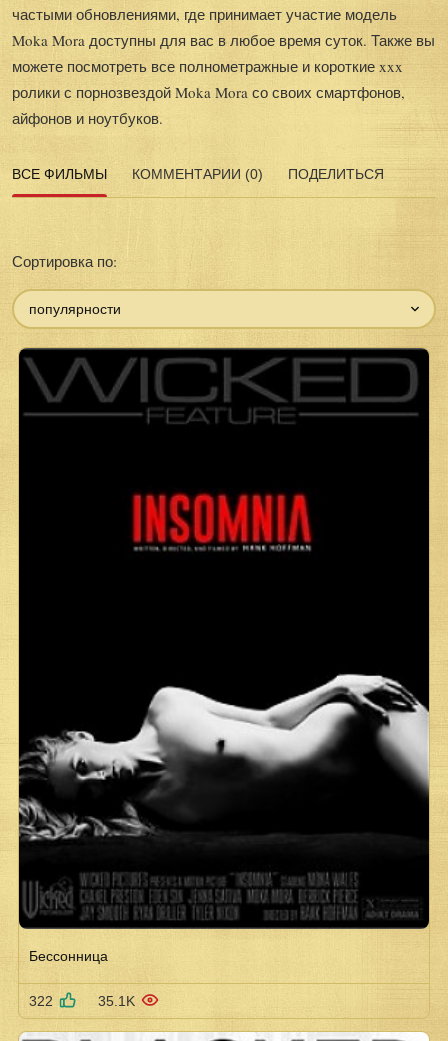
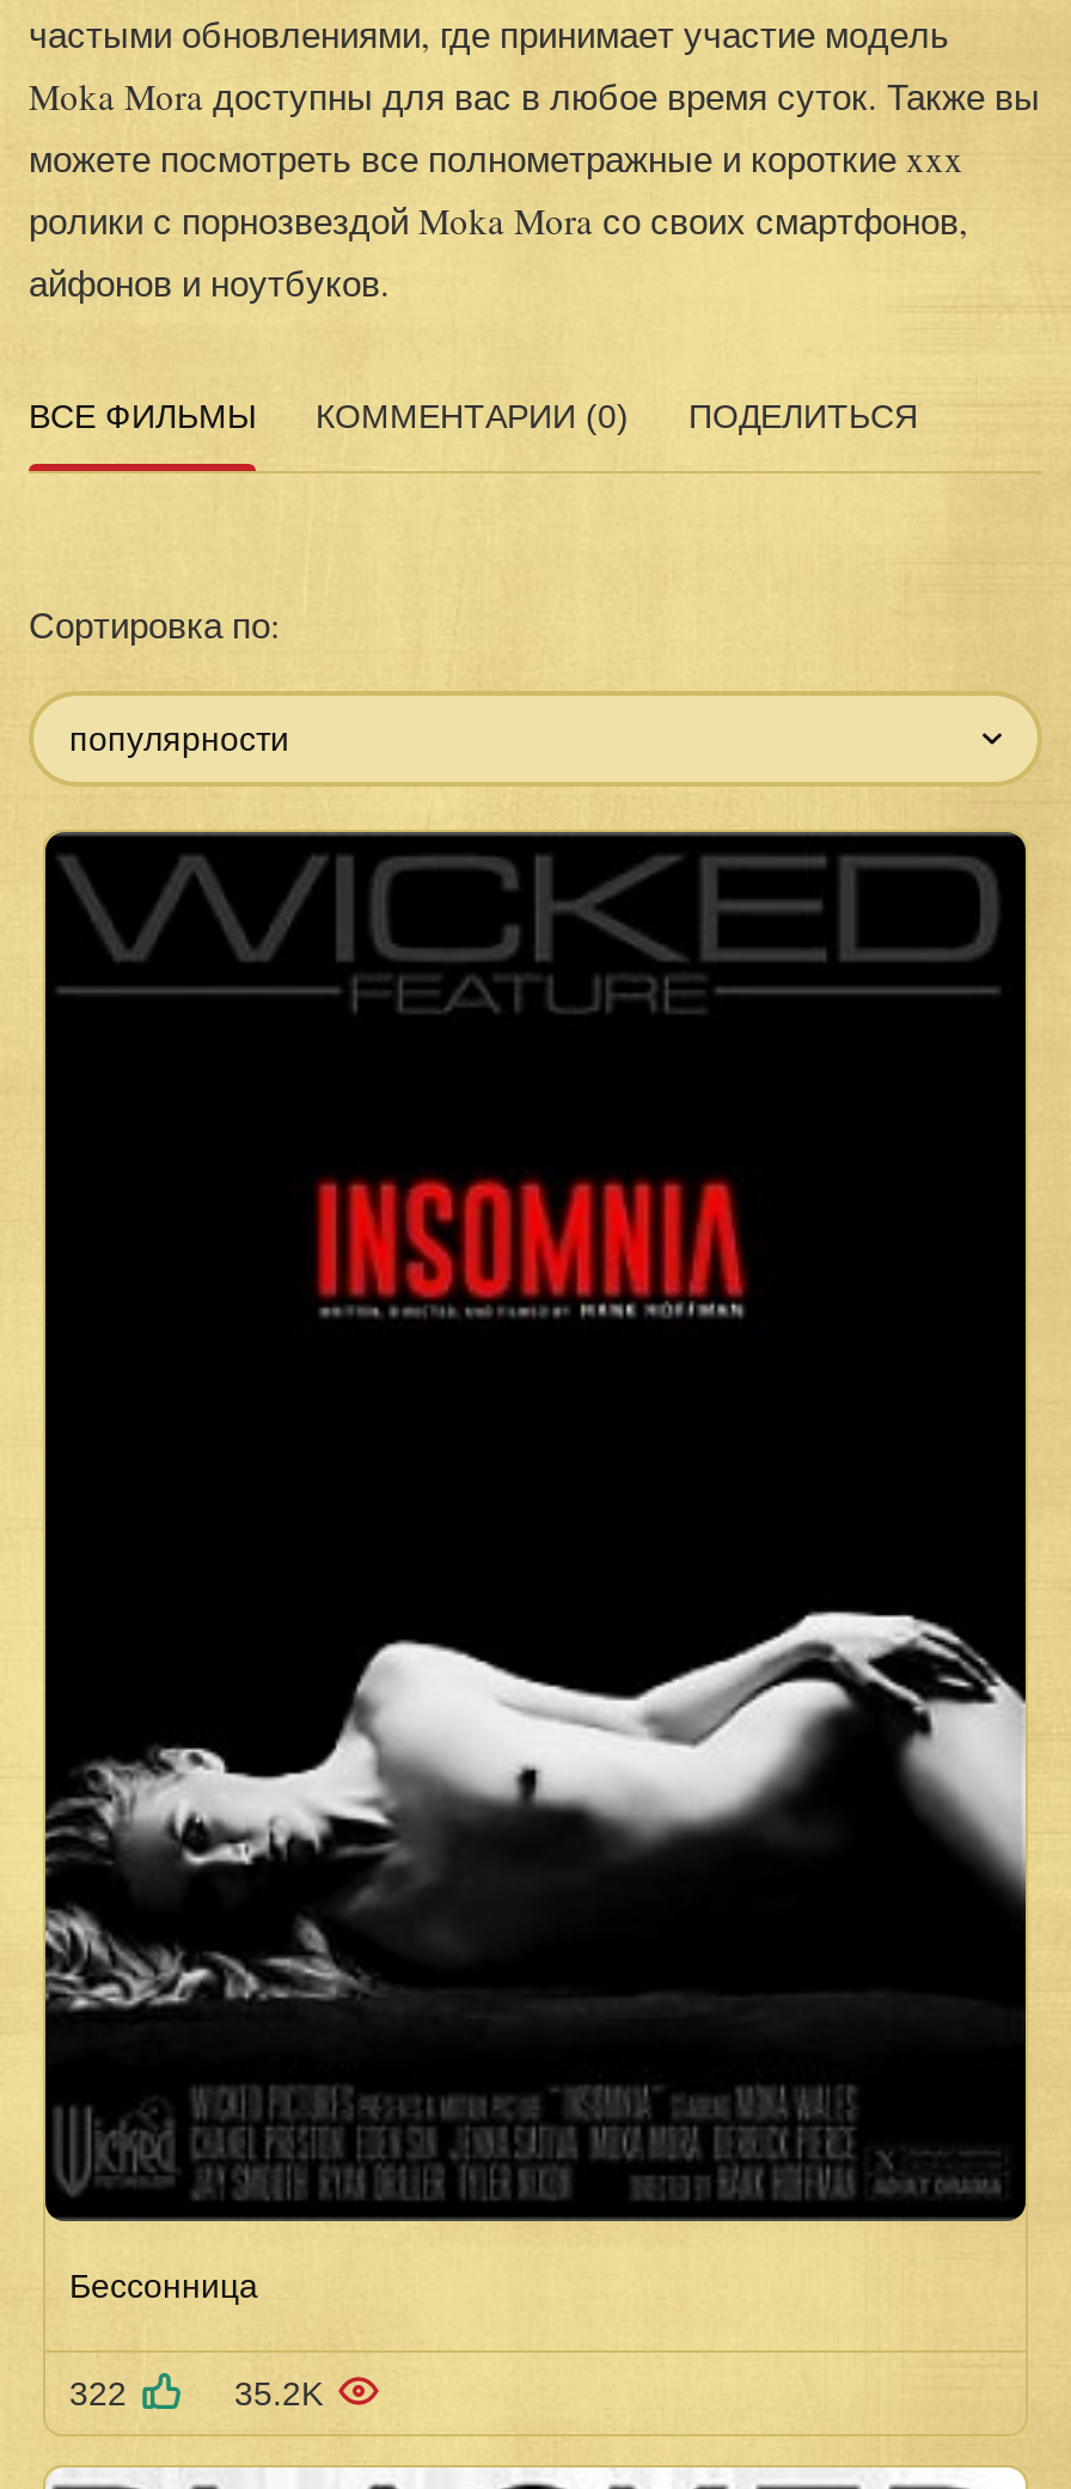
[98,993,135,1009] 35.1K -> [234,2374,323,2412] 35.2K

